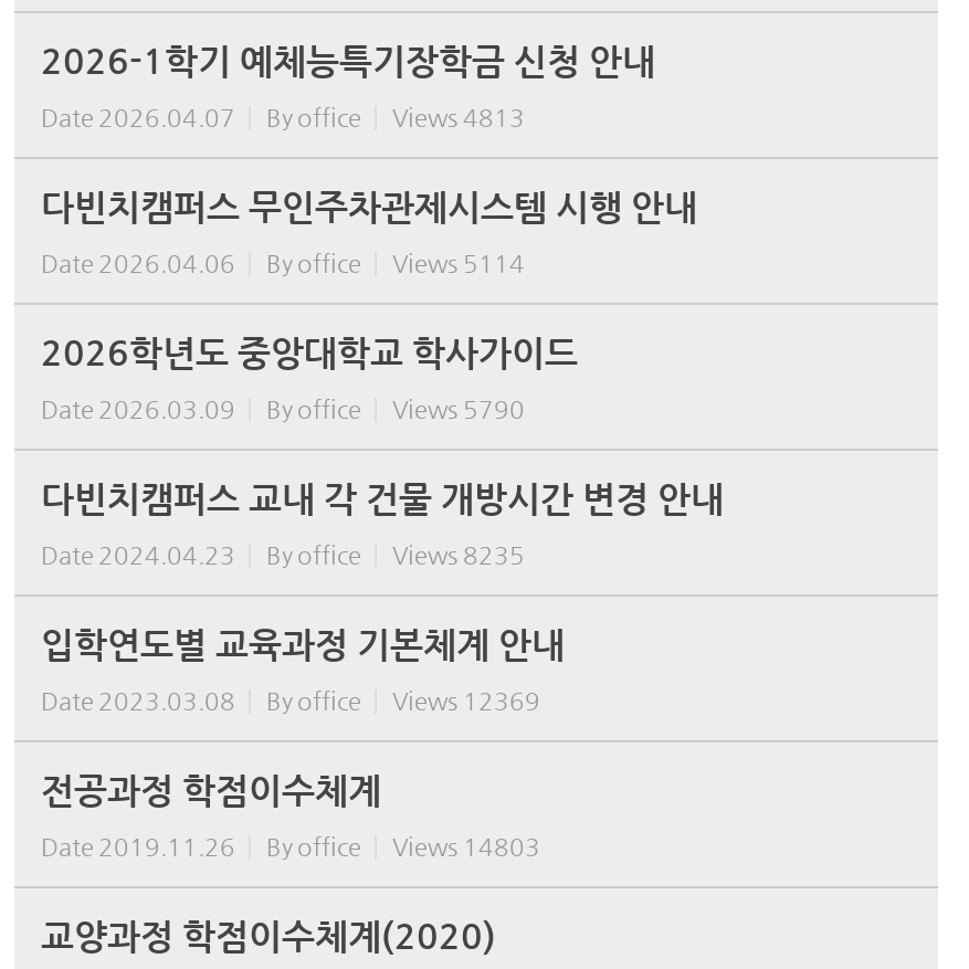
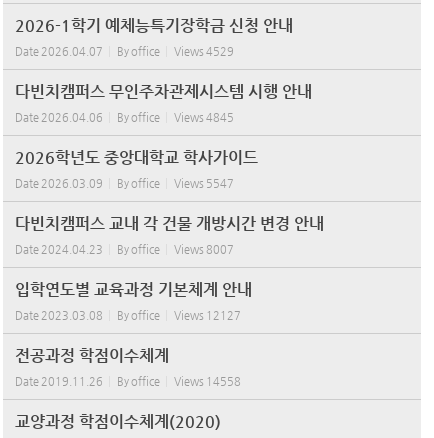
[41,105,525,133] Date 2026.04.07 By office Views 4813 -> [15,45,234,58] Date 2026.04.07 By office Views 4529
[41,250,525,279] Date 2026.04.06 By office Views 5114 -> [15,111,234,124] Date 2026.04.06 By office Views 4845
[41,396,525,425] Date 2026.03.09 By office Views 5790 -> [15,177,234,190] Date 2026.03.09 By office Views 5547
[41,542,525,571] Date 2024.04.23 By office Views 8235 -> [15,243,234,256] Date 2024.04.23 By office Views 8007
[41,688,540,717] Date 2023.03.08 By office Views 12369 -> [15,309,241,322] Date 2023.03.08 By office Views 12127
[41,834,540,862] Date 2019.11.26 By office Views 14803 -> [15,375,241,388] Date 2019.11.26 By office Views 14558

